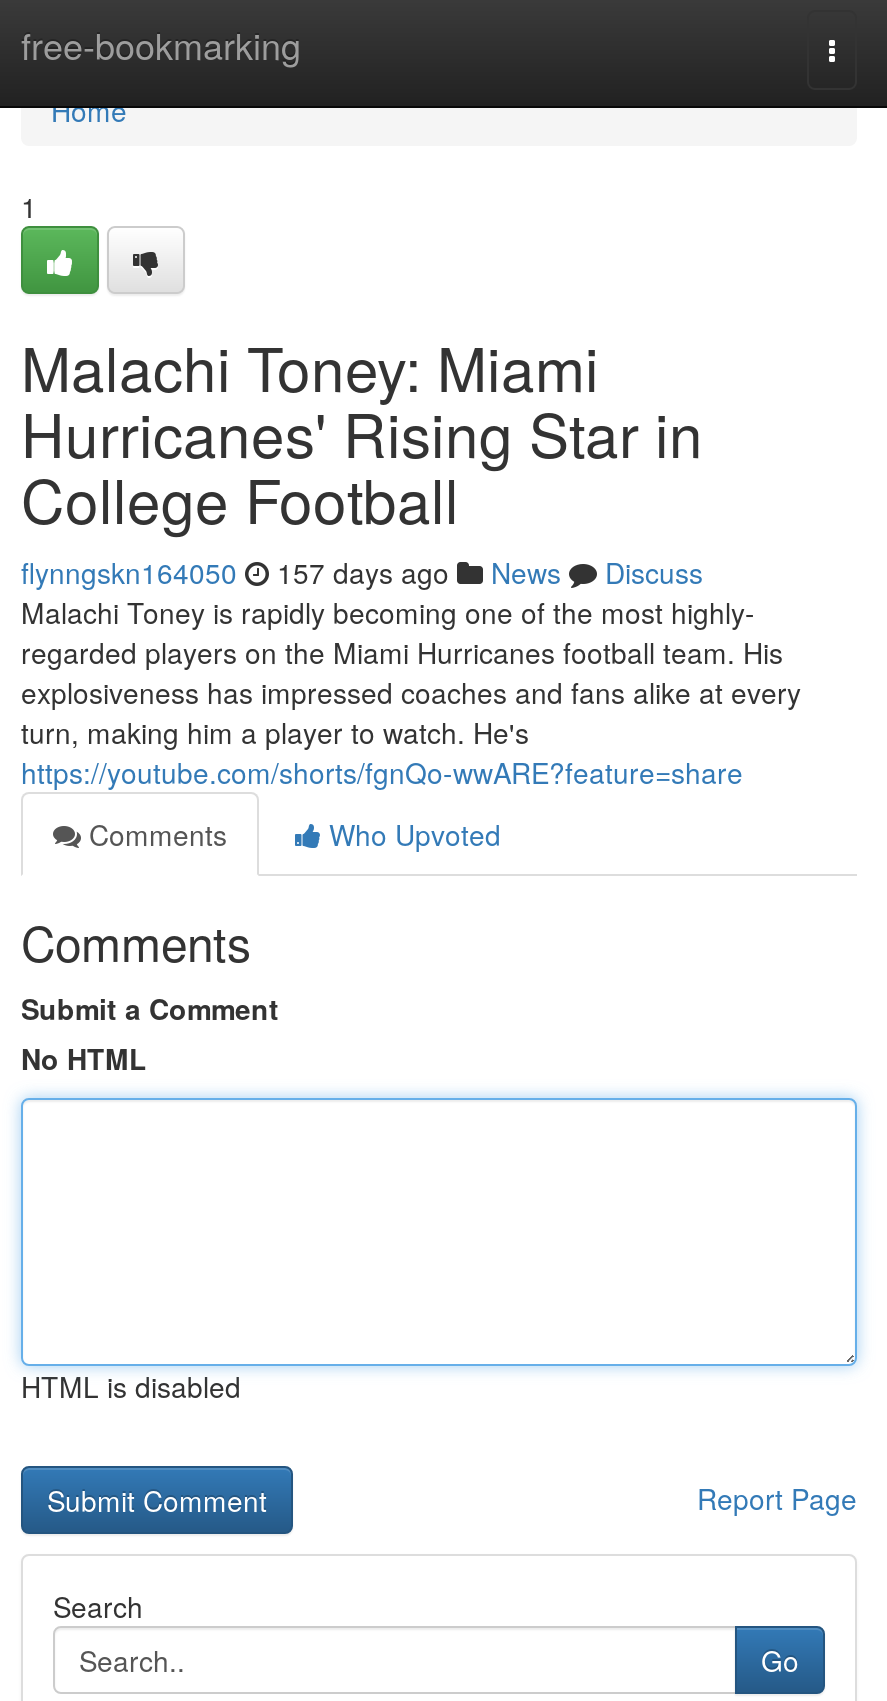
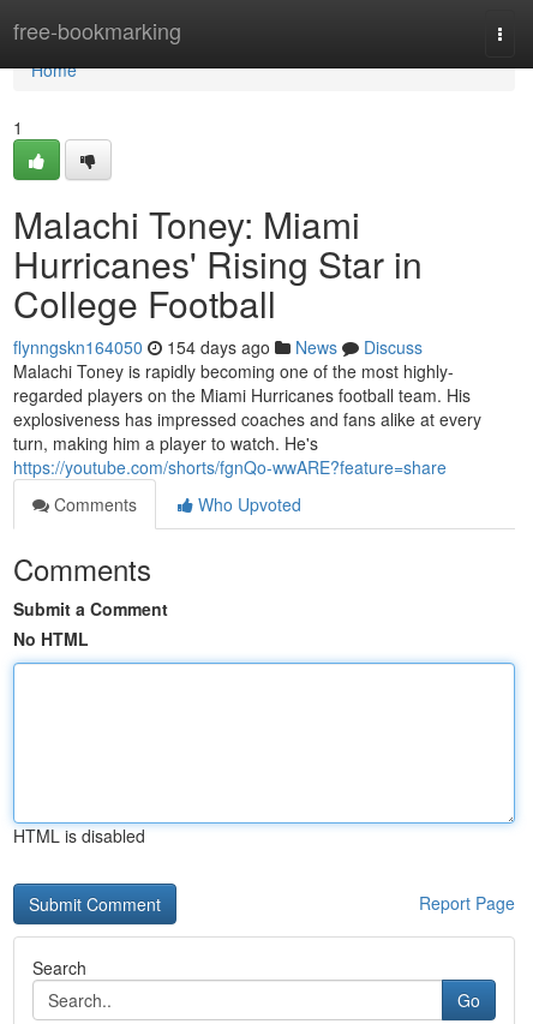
[21,552,703,592] flynngskn164050 157 days ago News Discuss -> [13,335,423,359] flynngskn164050 154 days ago News Discuss

